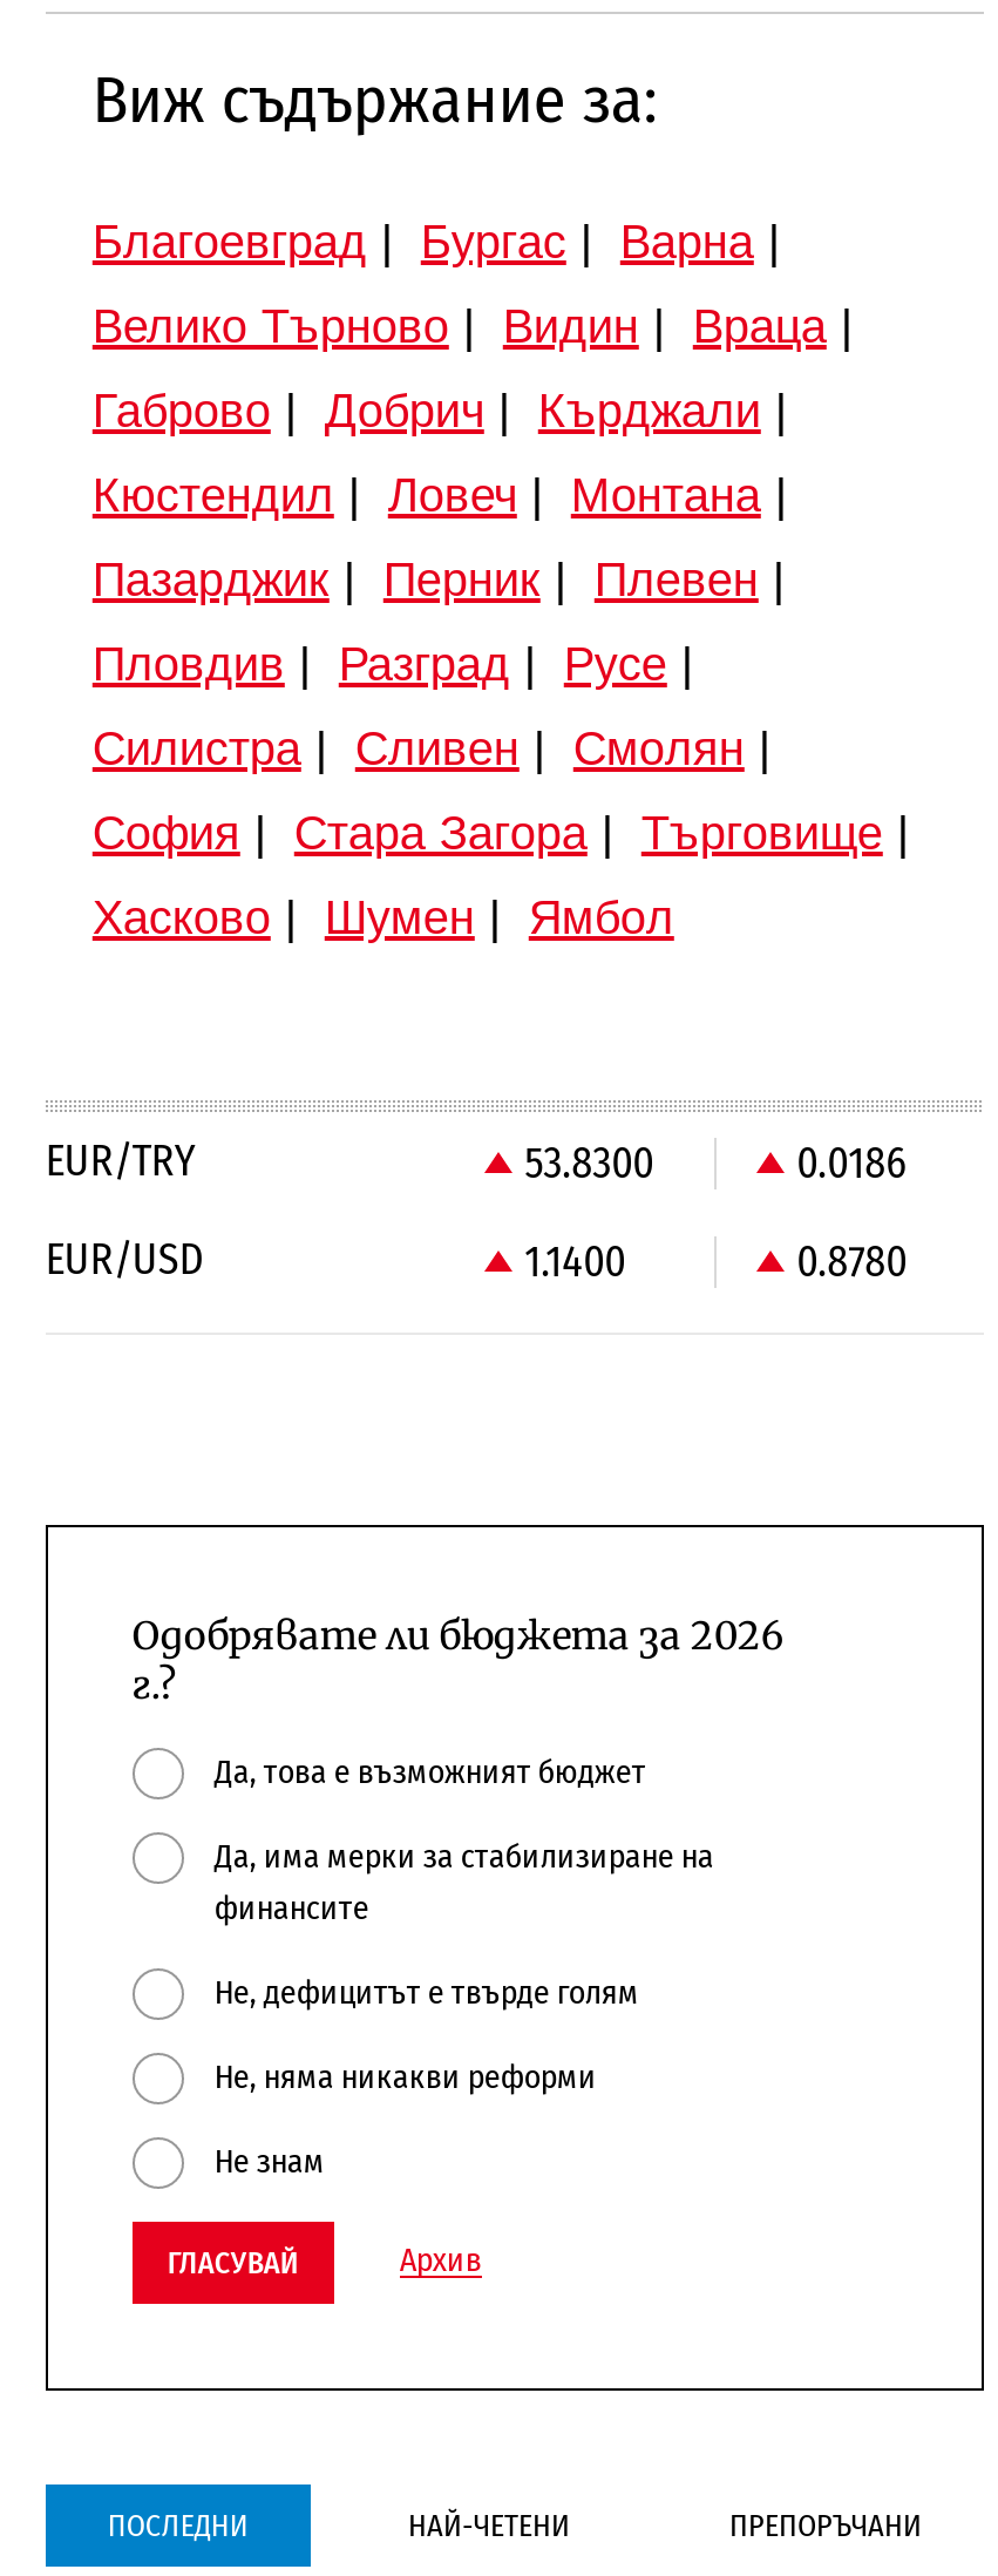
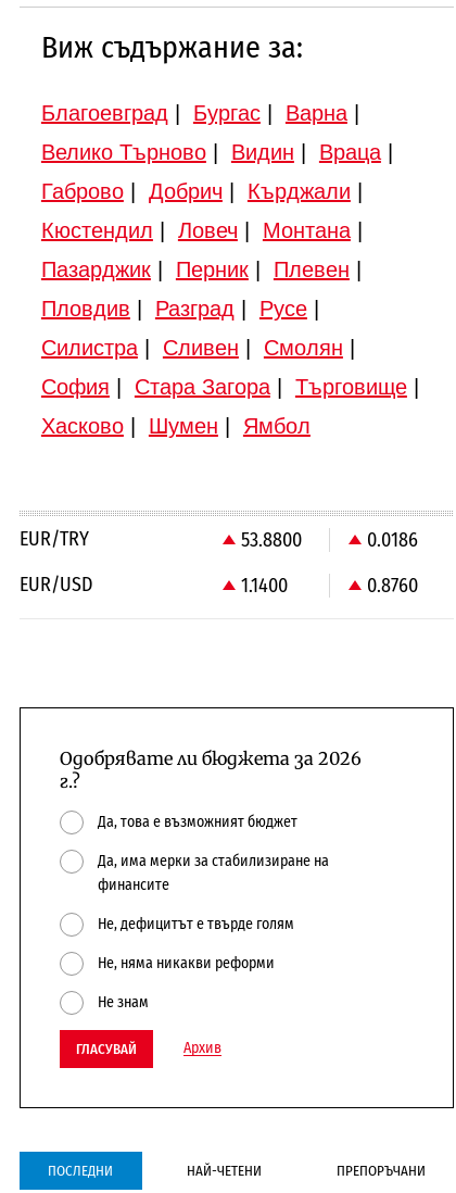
[524,1137,653,1189] 53.8300 -> [241,528,302,552] 53.8800
[797,1236,907,1288] 0.8780 -> [367,573,418,597] 0.8760

